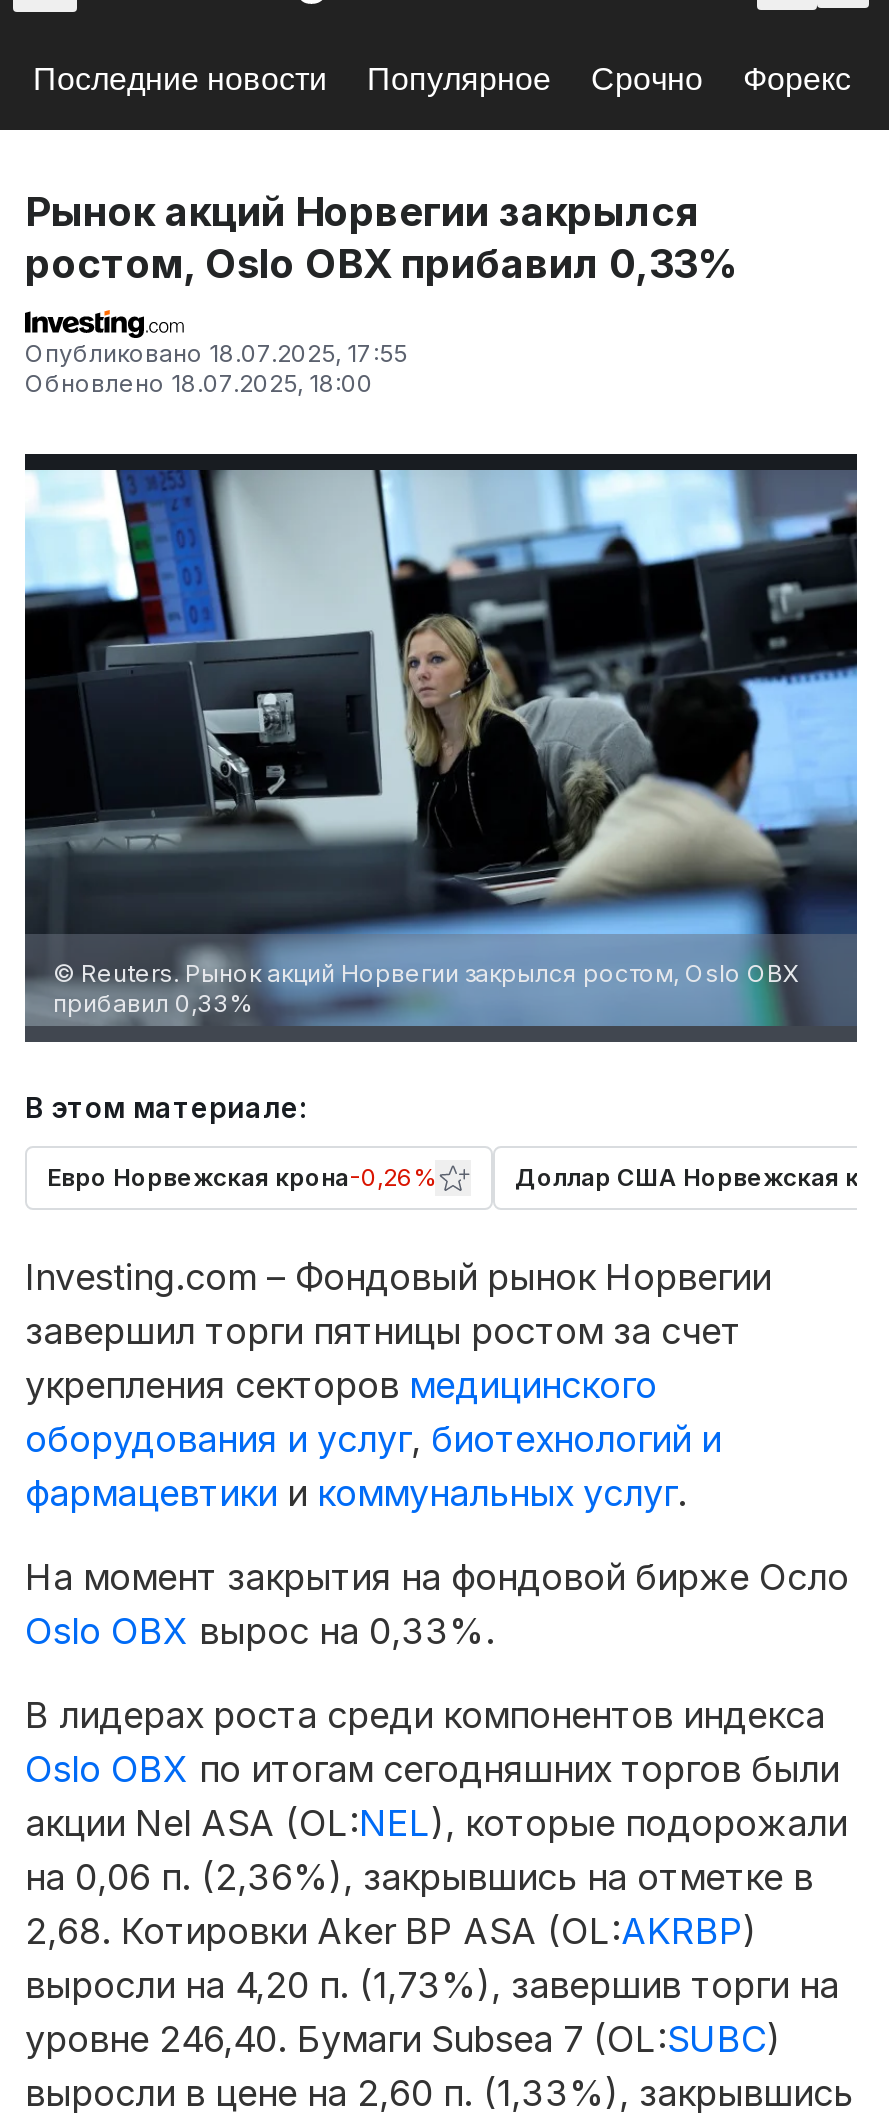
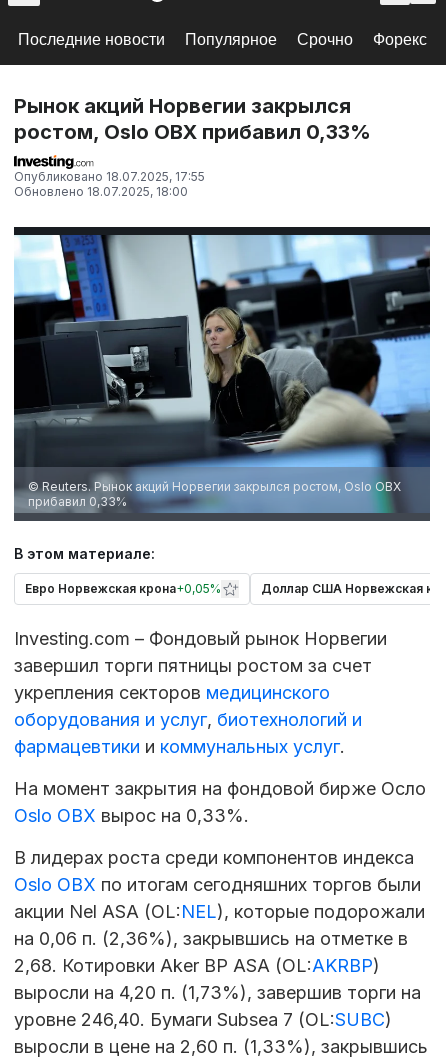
[47,1162,435,1192] Евро Норвежская крона-0,26% -> [25,581,221,596] Евро Норвежская крона+0,05%

